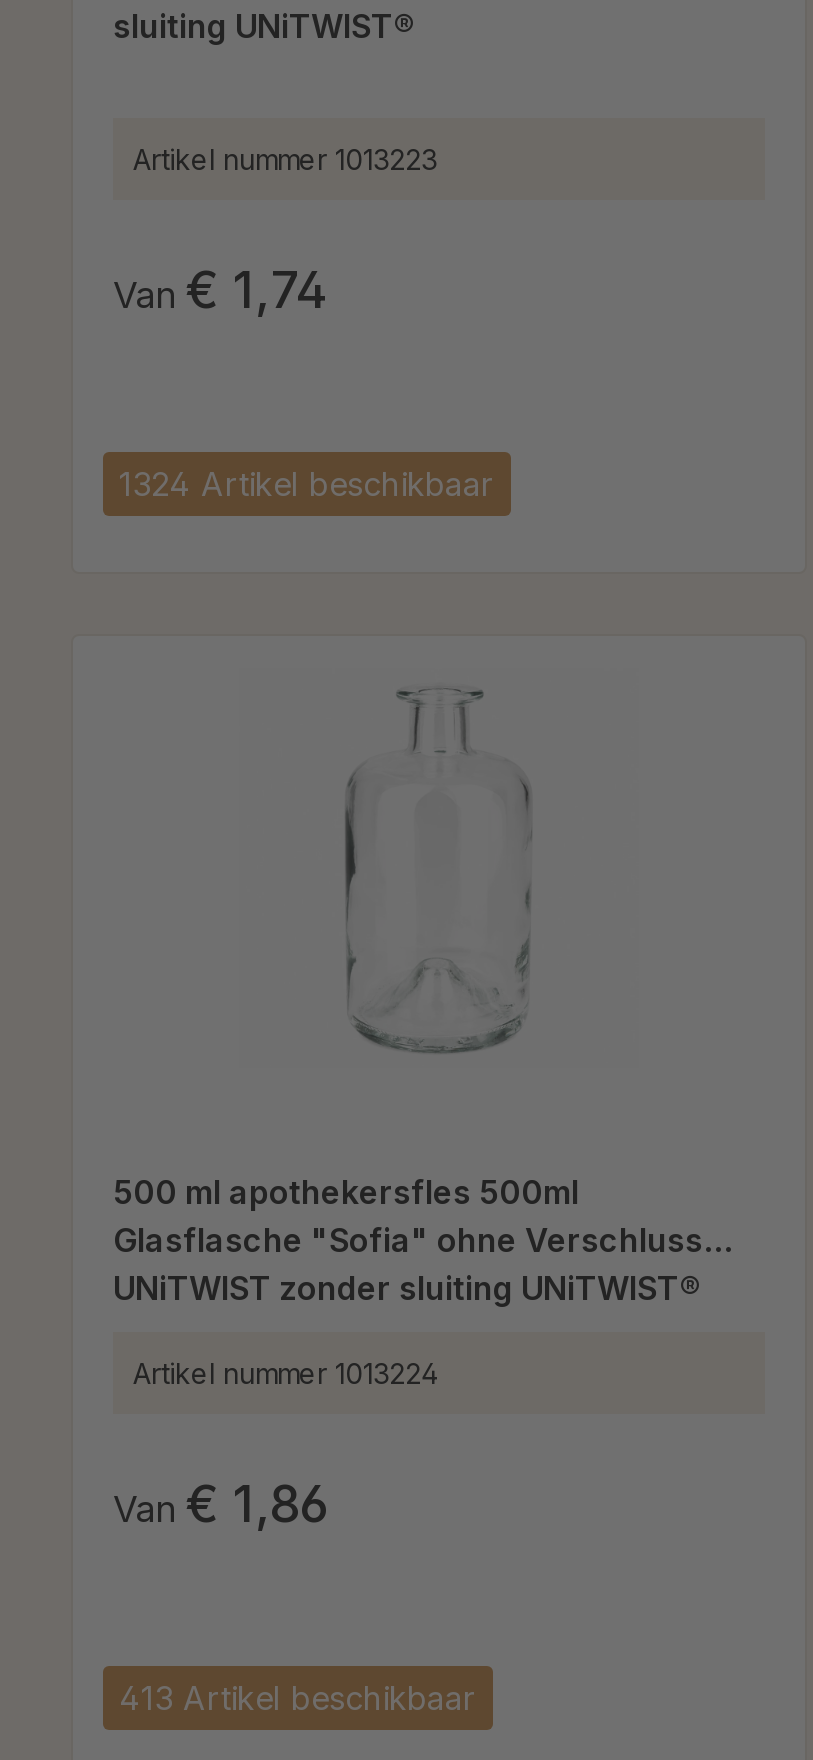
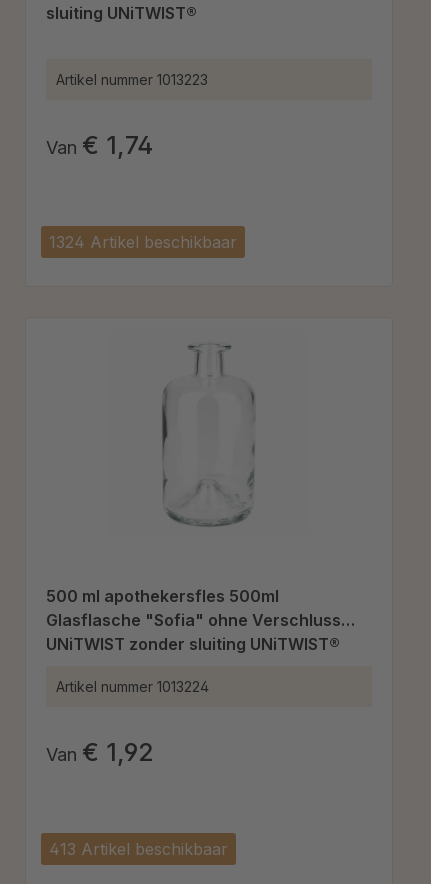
[113,1474,327,1534] Van € 1,86 -> [46,737,154,767] Van € 1,92

